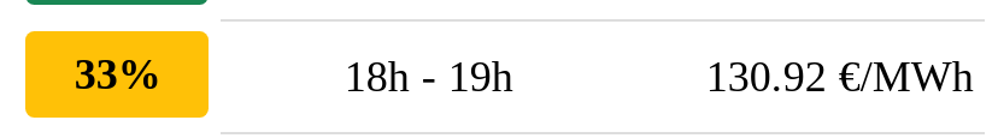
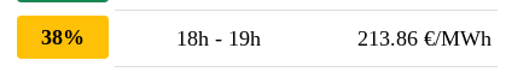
[74,49,161,97] 33% -> [42,25,85,49] 38%
[706,52,974,100] 130.92 €/MWh -> [358,26,492,50] 213.86 €/MWh

